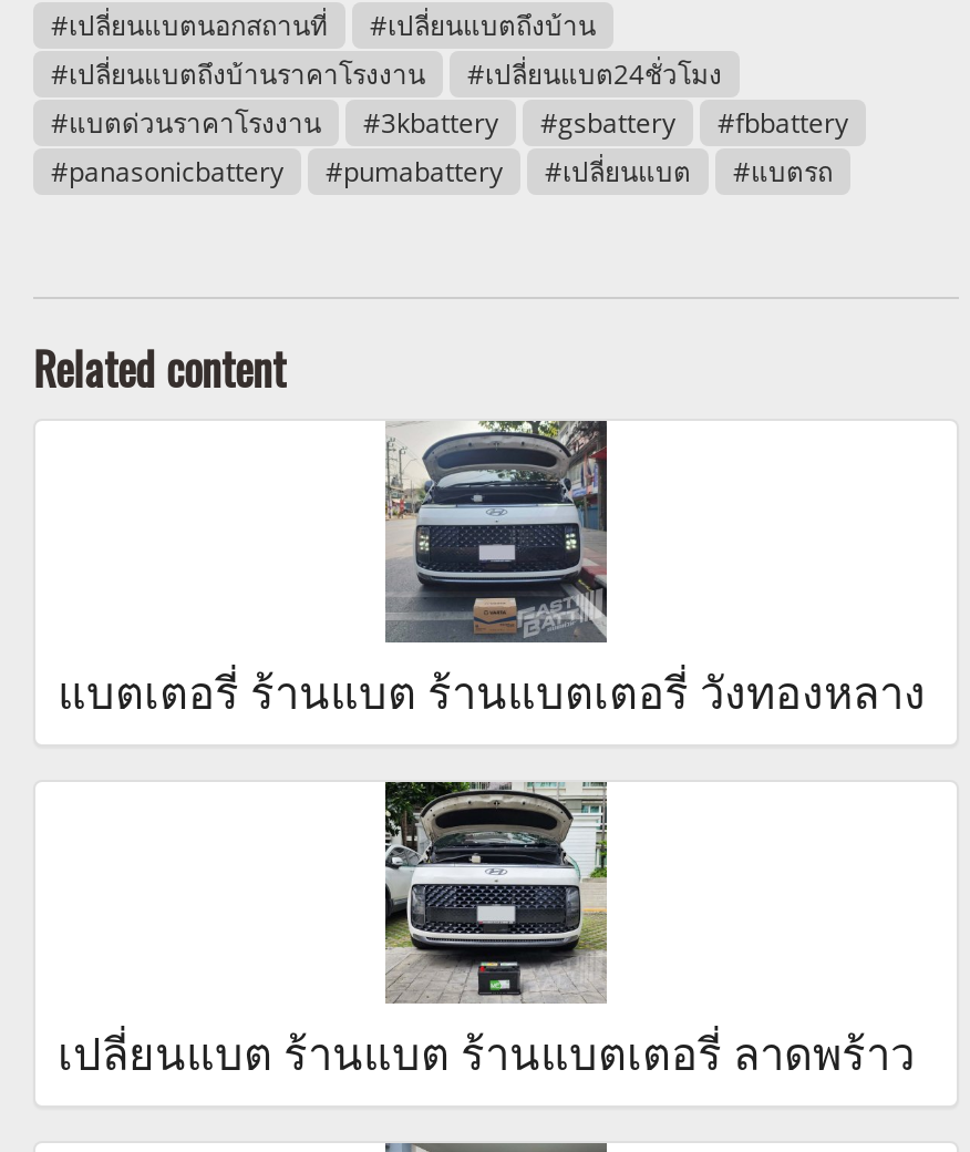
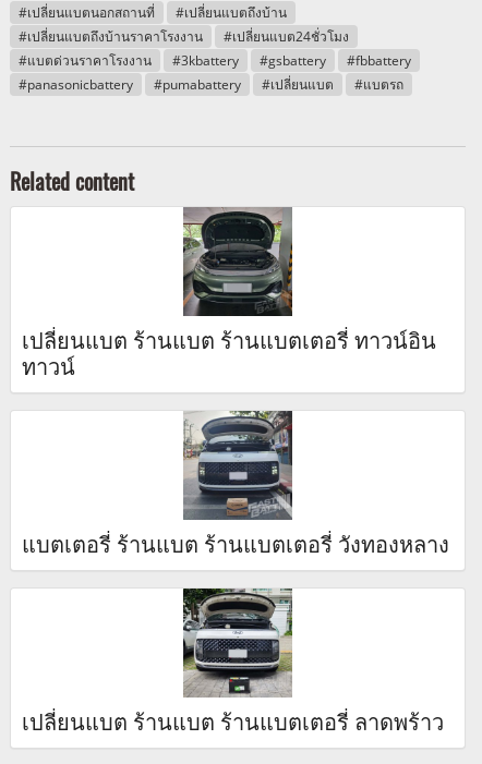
none -> [22,207,436,381] [image] | เปลี่ยนแบต ร้านแบต ร้านแบตเตอรี่ ทาวน์อิน | ทาวน์

